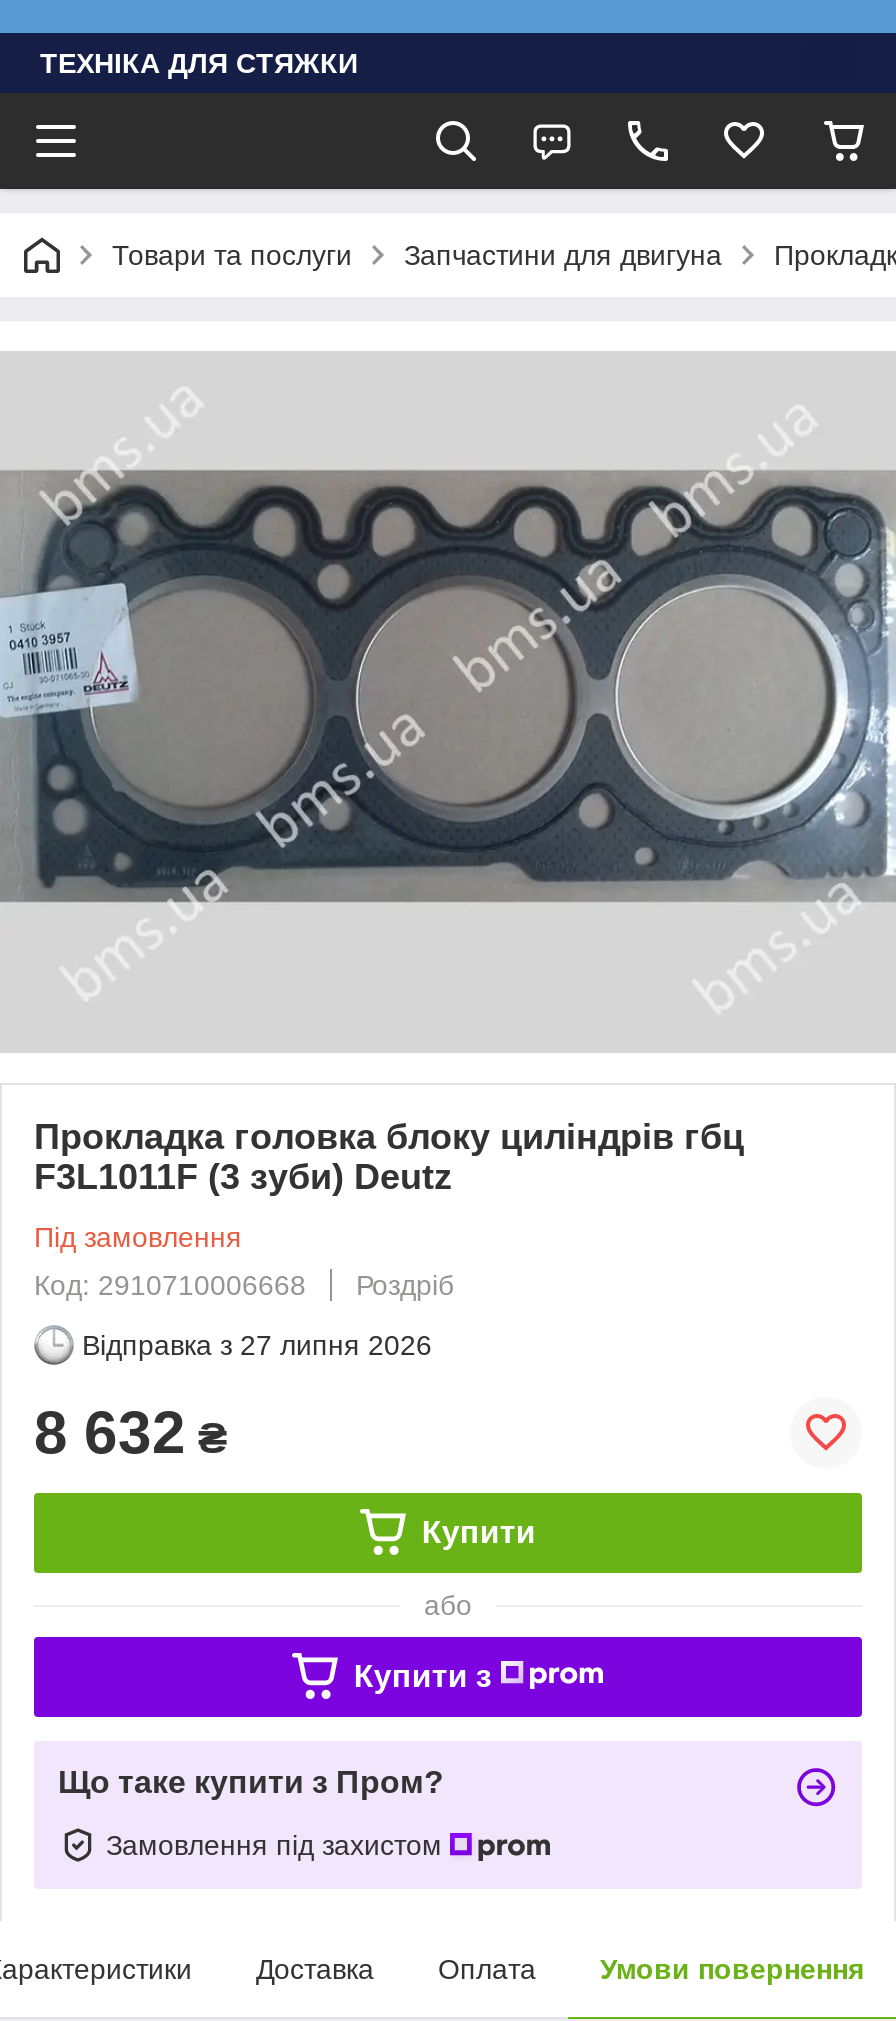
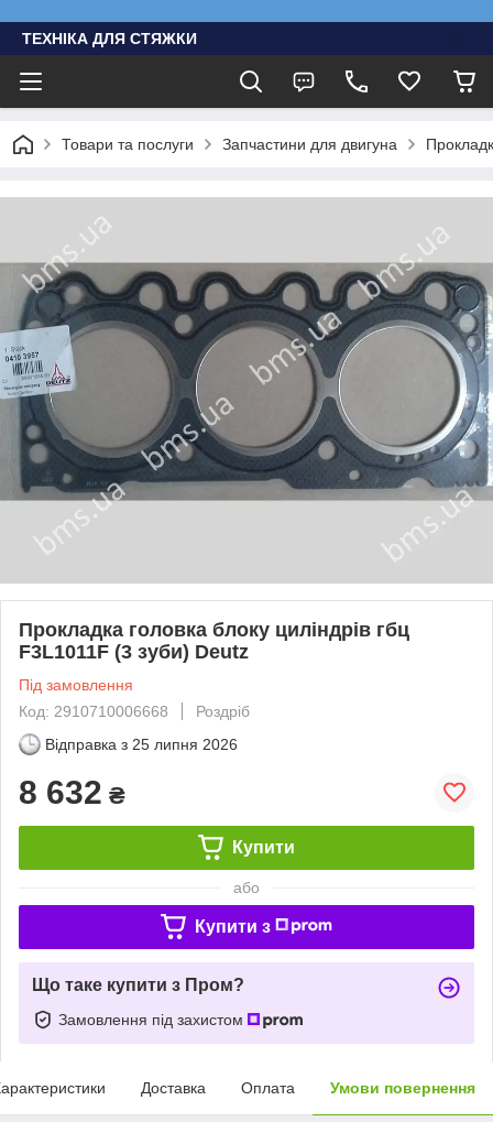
[82,1329,432,1361] Відправка з 27 липня 2026 -> [45,735,238,753] Відправка з 25 липня 2026

